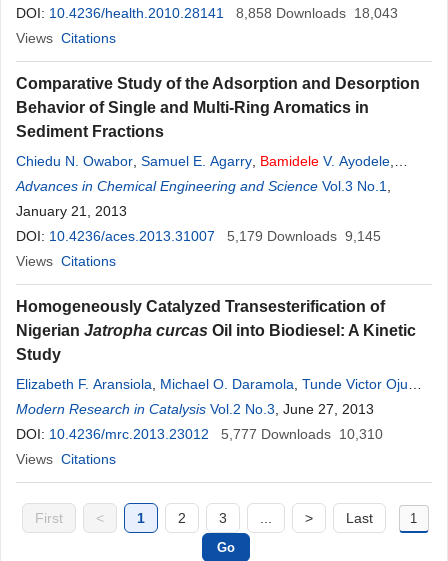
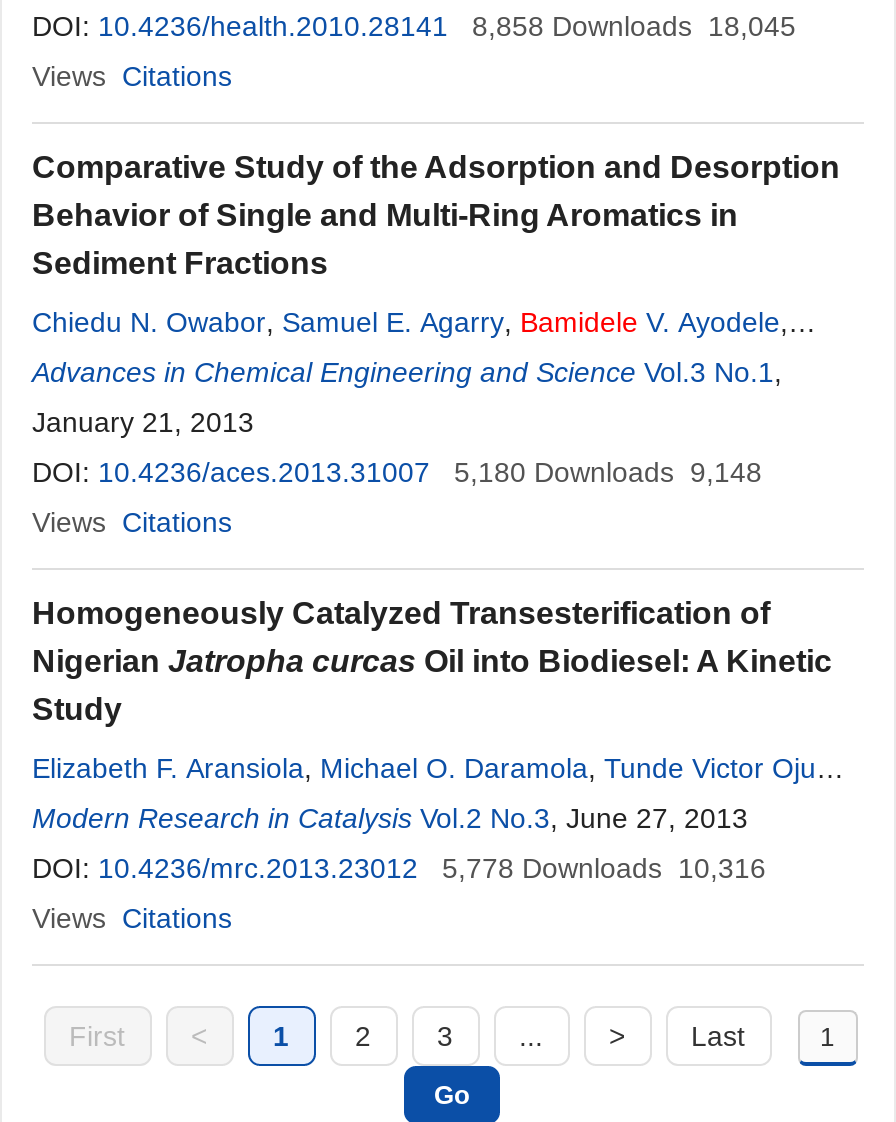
[16,5,398,21] DOI: 10.4236/health.2010.28141 8,858 Downloads 18,043 -> [32,10,796,42] DOI: 10.4236/health.2010.28141 8,858 Downloads 18,045
[16,228,381,244] DOI: 10.4236/aces.2013.31007 5,179 Downloads 9,145 -> [32,456,762,488] DOI: 10.4236/aces.2013.31007 5,180 Downloads 9,148
[16,426,383,442] DOI: 10.4236/mrc.2013.23012 5,777 Downloads 10,310 -> [32,852,766,884] DOI: 10.4236/mrc.2013.23012 5,778 Downloads 10,316

